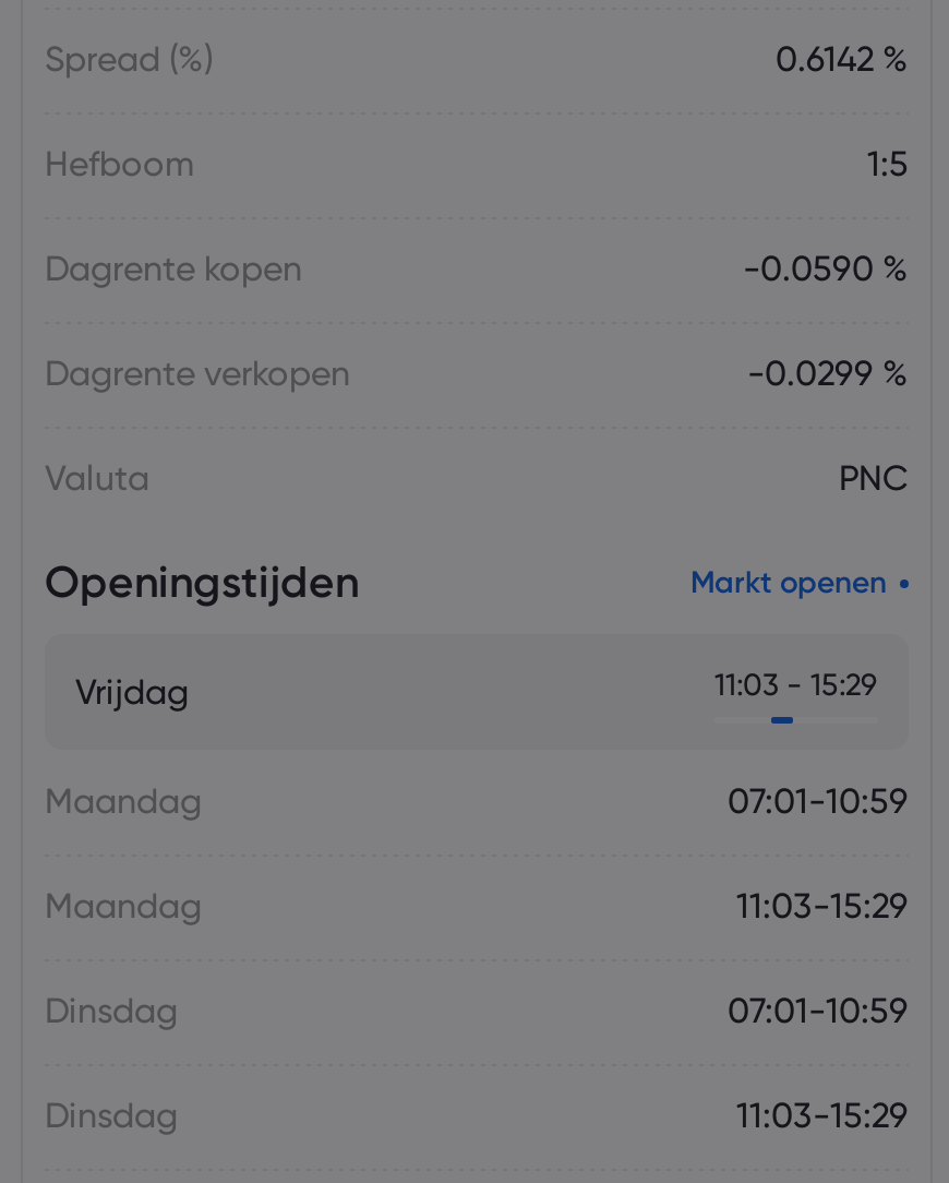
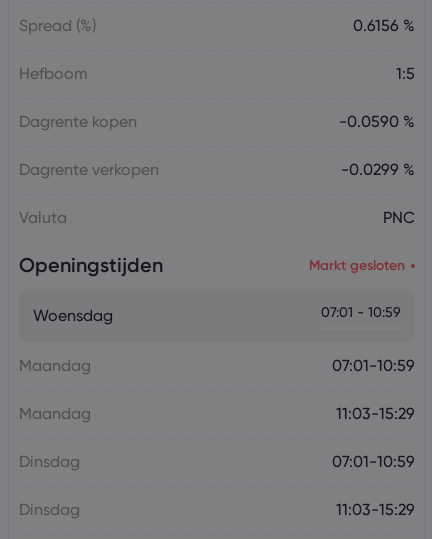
[776,38,909,80] 0.6142 % -> [353,16,415,35] 0.6156 %
[690,562,887,601] Markt openen -> [309,256,405,274] Markt gesloten
[75,665,878,712] Vrijdag | 11:03 - 15:29 -> [33,303,401,324] Woensdag | 07:01 - 10:59

